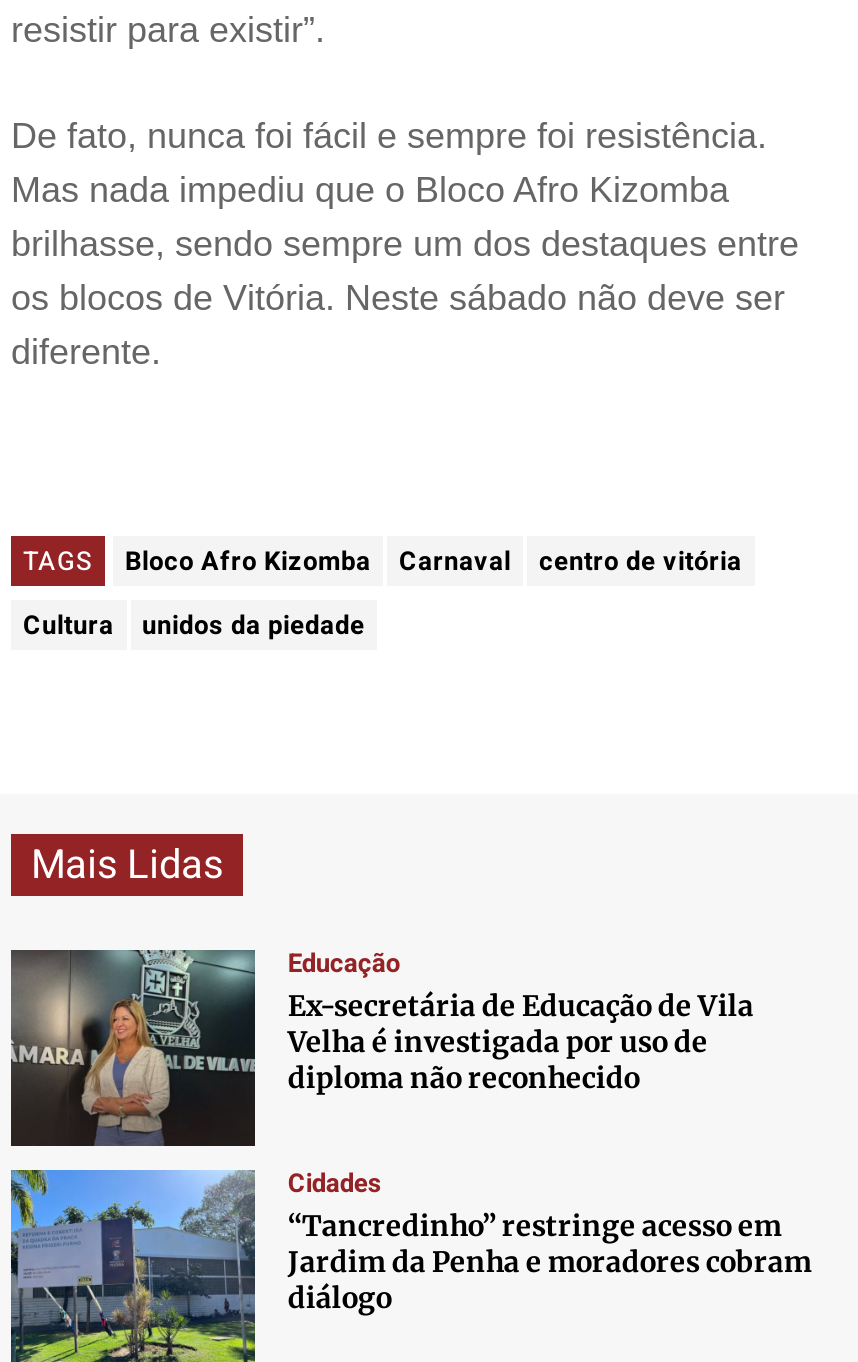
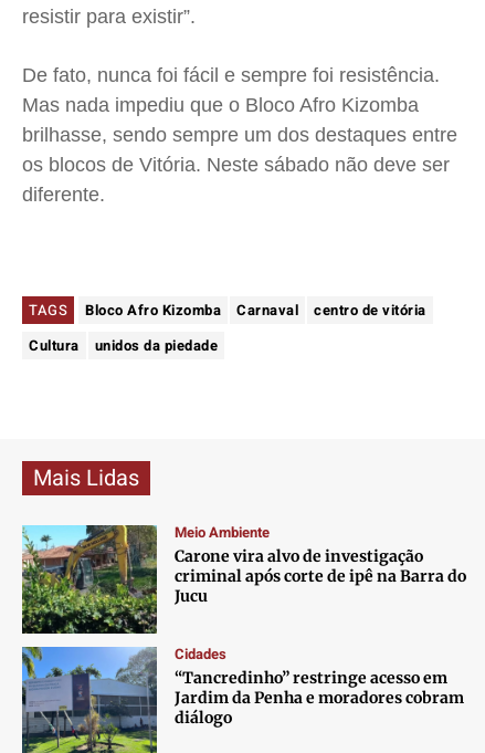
[9,945,754,1146] [image] | Educação | Ex-secretária de Educação de Vila | Velha é investigada por uso de | diploma não reconhecido -> [21,522,467,634] [image] | Meio Ambiente | Carone vira alvo de investigação | criminal após corte de ipê na Barra do | Jucu

